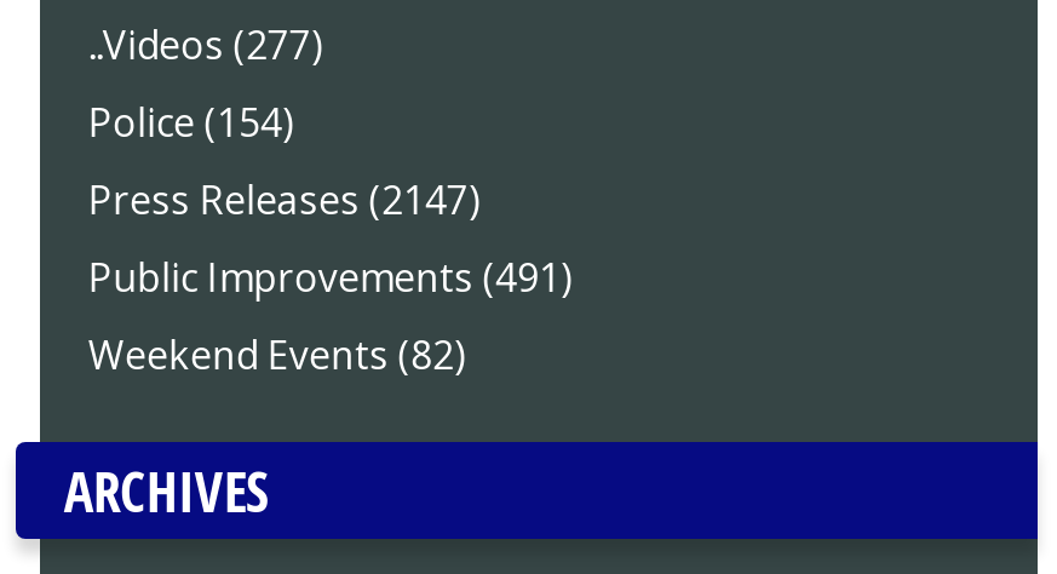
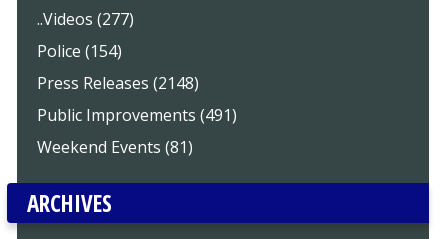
[88,174,480,227] Press Releases (2147) -> [37,72,199,94] Press Releases (2148)
[88,329,466,382] Weekend Events (82) -> [37,136,193,158] Weekend Events (81)

